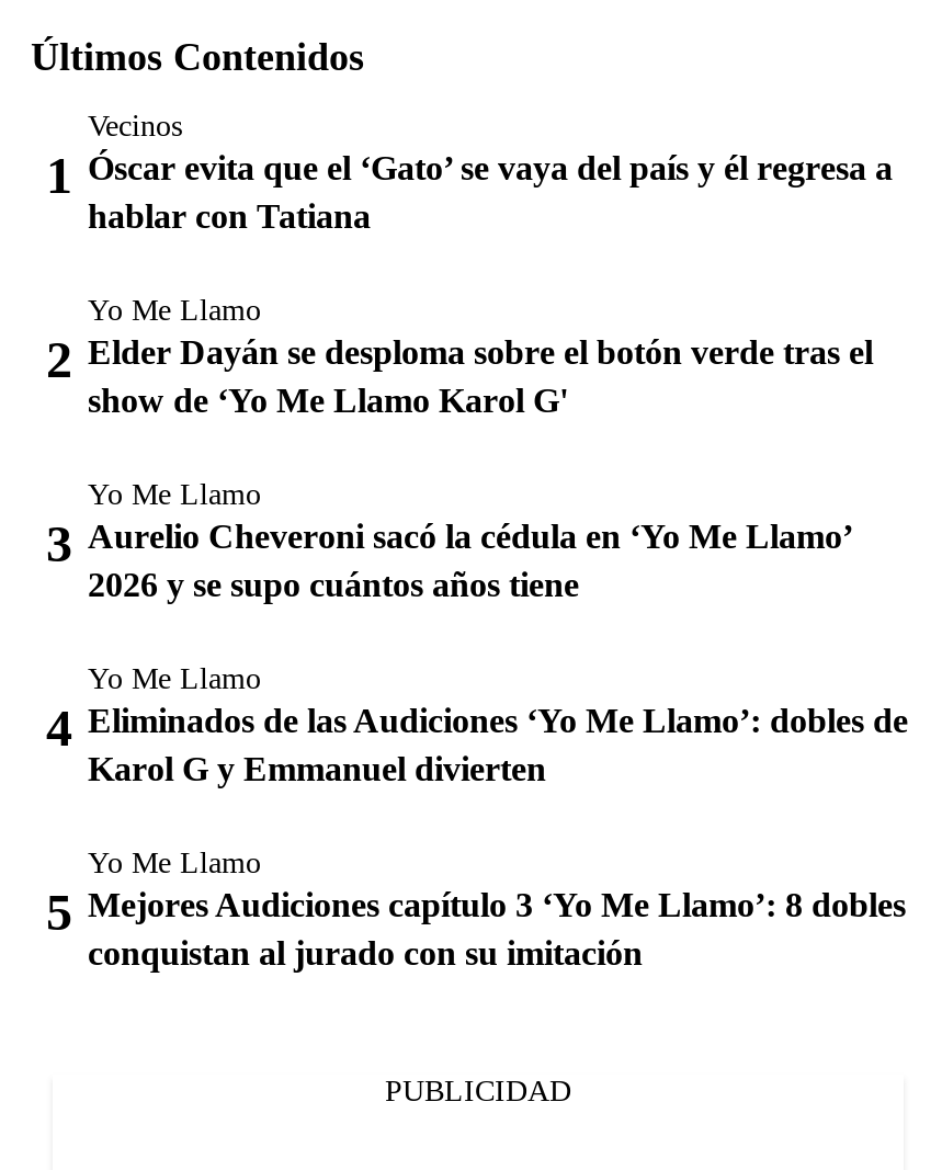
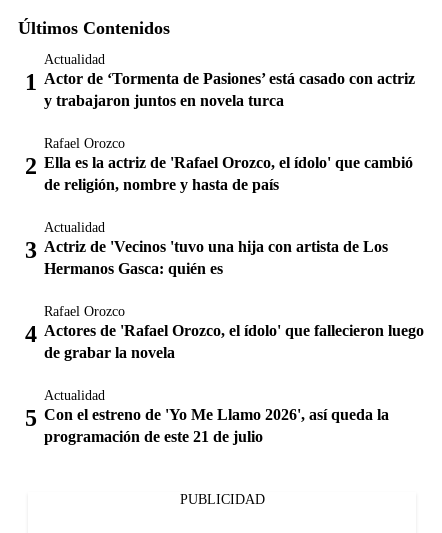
[88,110,893,235] Vecinos | Óscar evita que el ‘Gato’ se vaya del país y él regresa a | hablar con Tatiana -> [44,52,415,109] Actualidad | Actor de ‘Tormenta de Pasiones’ está casado con actriz | y trabajaron juntos en novela turca
[88,294,873,419] Yo Me Llamo | Elder Dayán se desploma sobre el botón verde tras el | show de ‘Yo Me Llamo Karol G' -> [44,136,413,193] Rafael Orozco | Ella es la actriz de 'Rafael Orozco, el ídolo' que cambió | de religión, nombre y hasta de país
[88,478,851,603] Yo Me Llamo | Aurelio Cheveroni sacó la cédula en ‘Yo Me Llamo’ | 2026 y se supo cuántos años tiene -> [44,220,388,277] Actualidad | Actriz de 'Vecinos 'tuvo una hija con artista de Los | Hermanos Gasca: quién es
[88,662,908,787] Yo Me Llamo | Eliminados de las Audiciones ‘Yo Me Llamo’: dobles de | Karol G y Emmanuel divierten -> [44,304,424,361] Rafael Orozco | Actores de 'Rafael Orozco, el ídolo' que fallecieron luego | de grabar la novela
[88,847,906,972] Yo Me Llamo | Mejores Audiciones capítulo 3 ‘Yo Me Llamo’: 8 dobles | conquistan al jurado con su imitación -> [44,388,389,445] Actualidad | Con el estreno de 'Yo Me Llamo 2026', así queda la | programación de este 21 de julio

